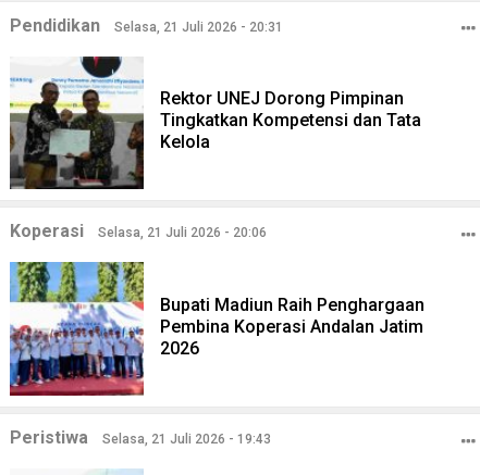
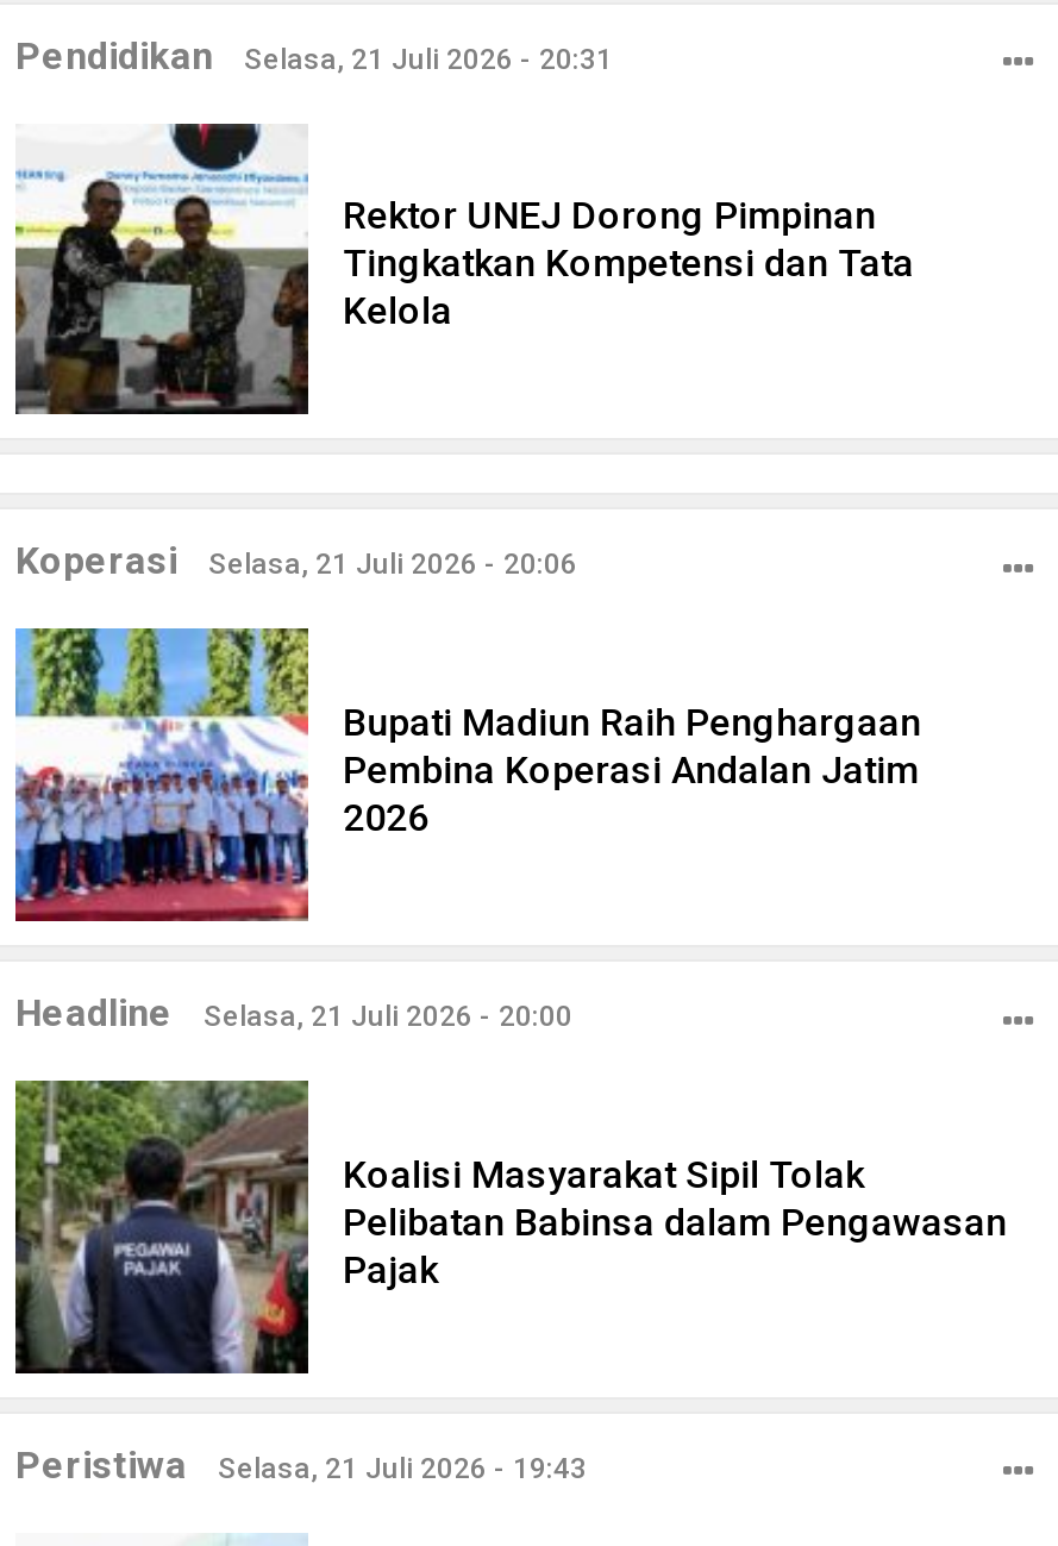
none -> [13,1078,1007,1378] [image] | Koalisi Masyarakat Sipil Tolak | Pelibatan Babinsa dalam Pengawasan | Pajak
none -> [15,990,572,1035] Headline | Selasa, 21 Juli 2026 - 20:00

